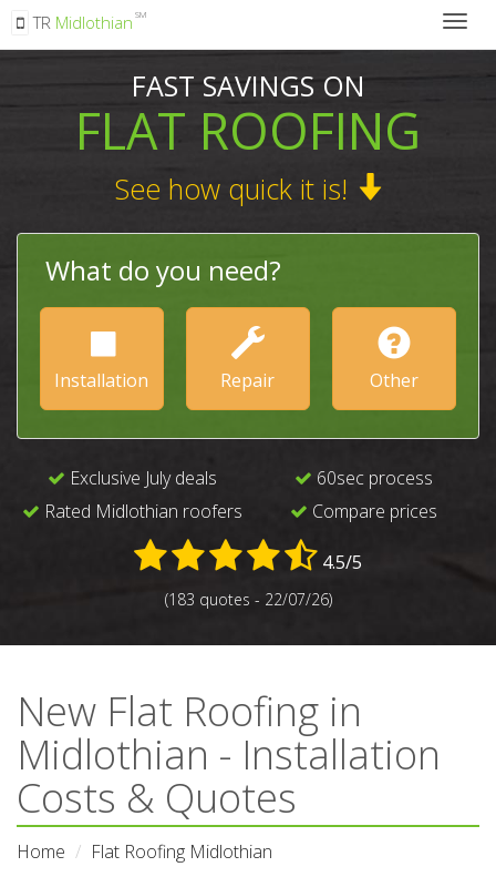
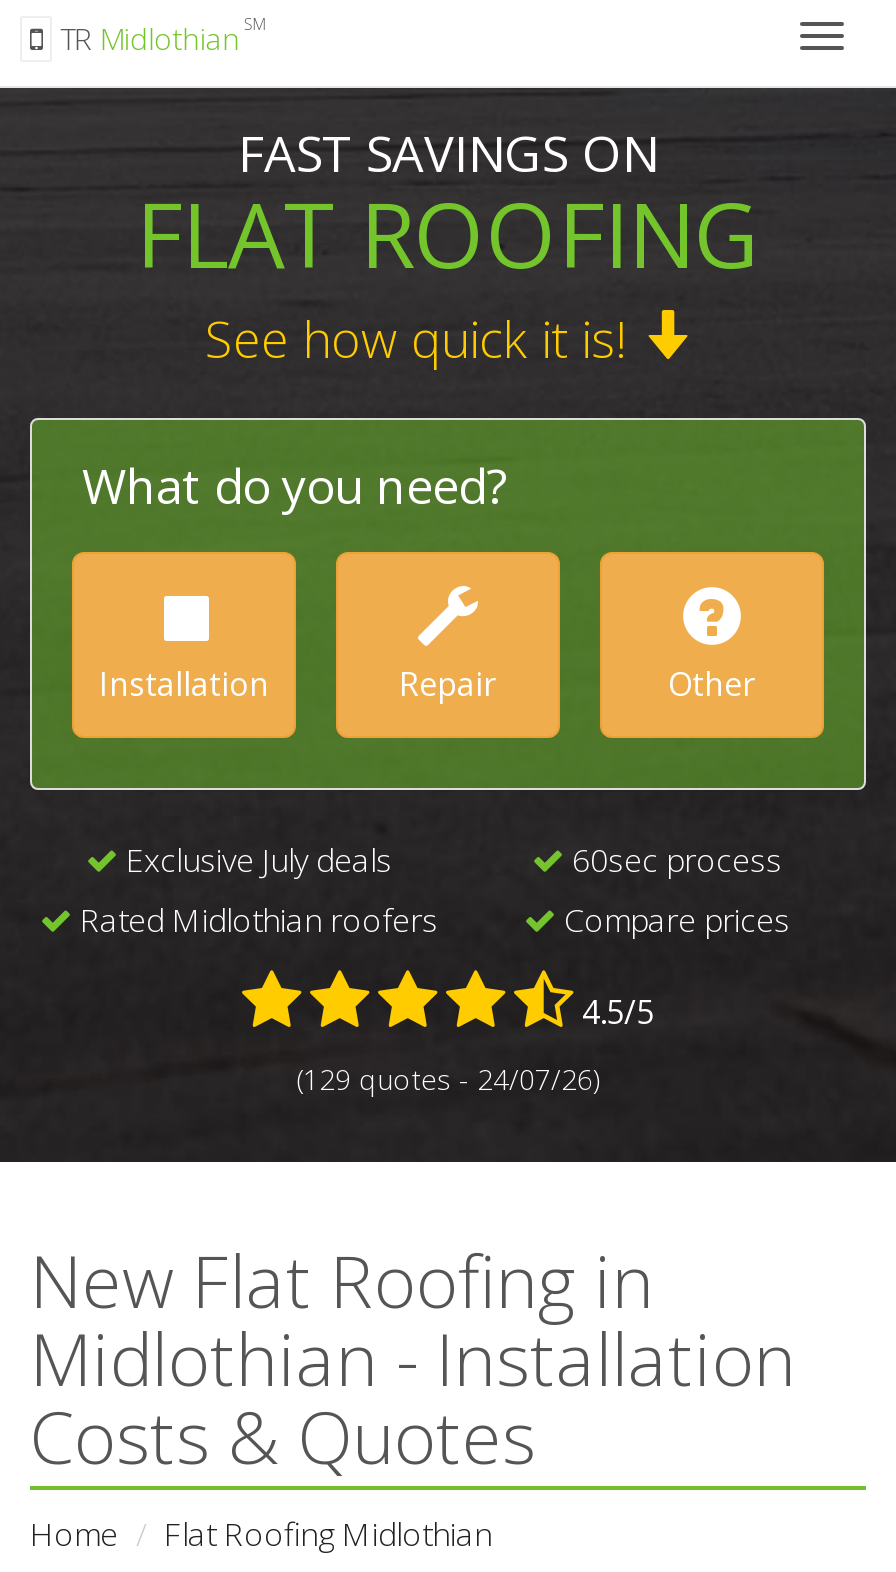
[164,589,332,610] (183 quotes - 22/07/26) -> [297,1060,599,1098] (129 quotes - 24/07/26)

